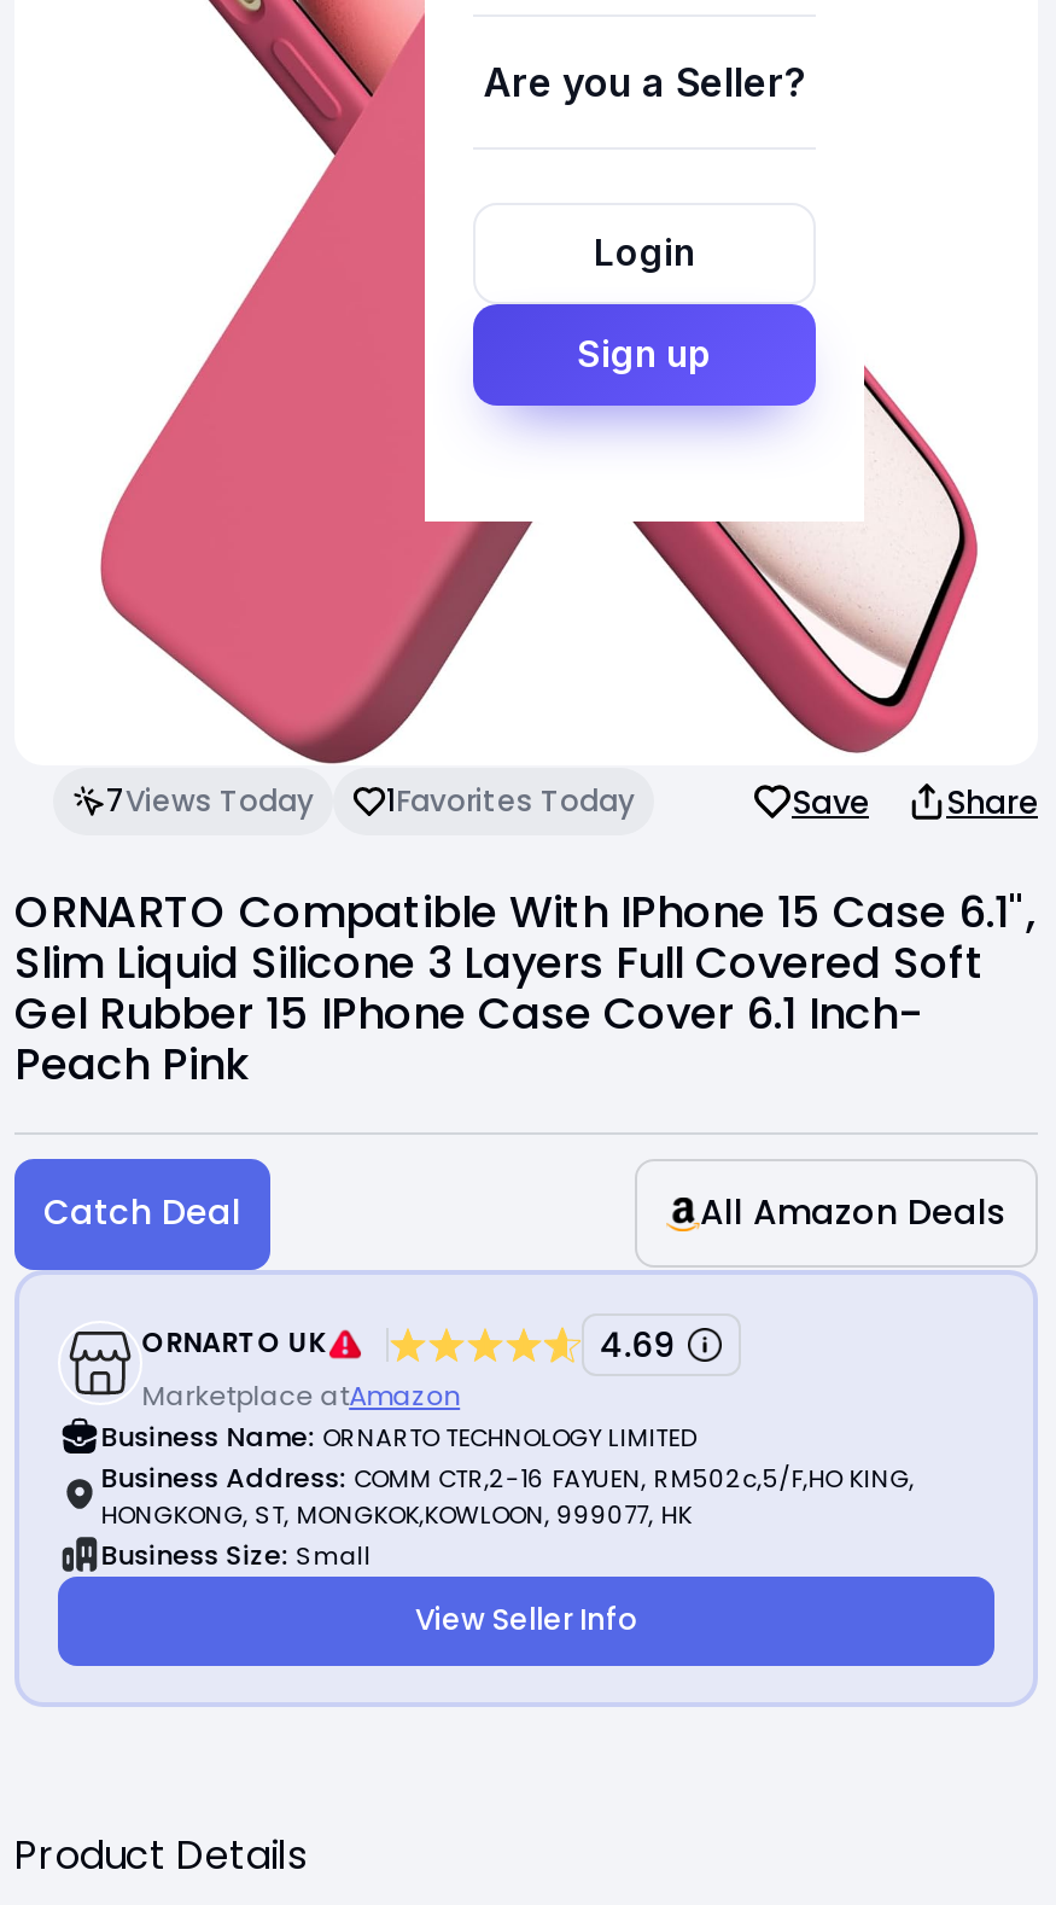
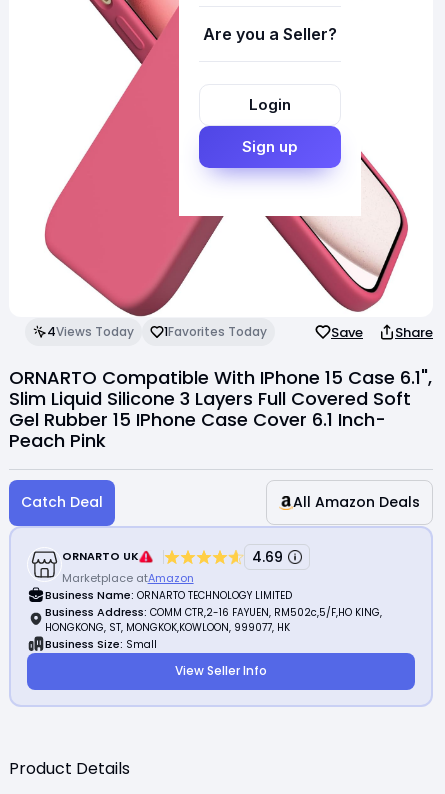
[106,781,314,822] 7Views Today -> [47,323,134,340] 4Views Today

